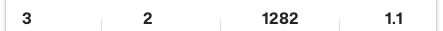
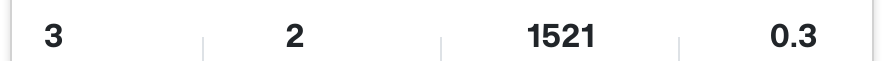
[262,9,299,28] 1282 -> [527,17,595,55] 1521
[385,9,403,28] 1.1 -> [770,17,818,55] 0.3

